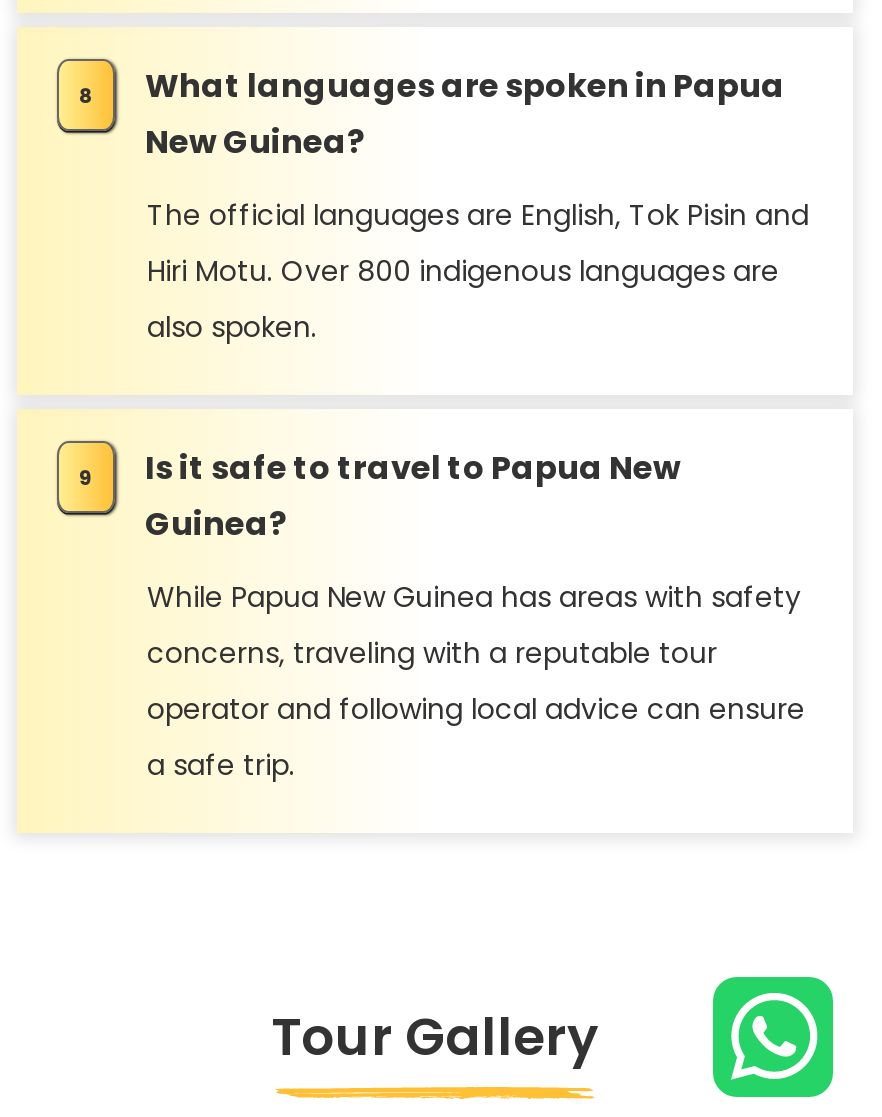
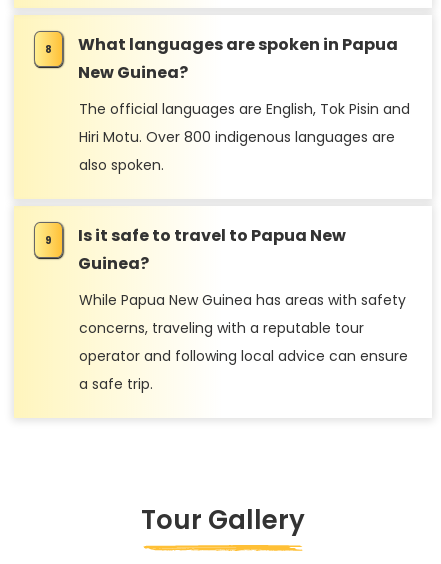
[711,975,835,1099] [image] -> none

